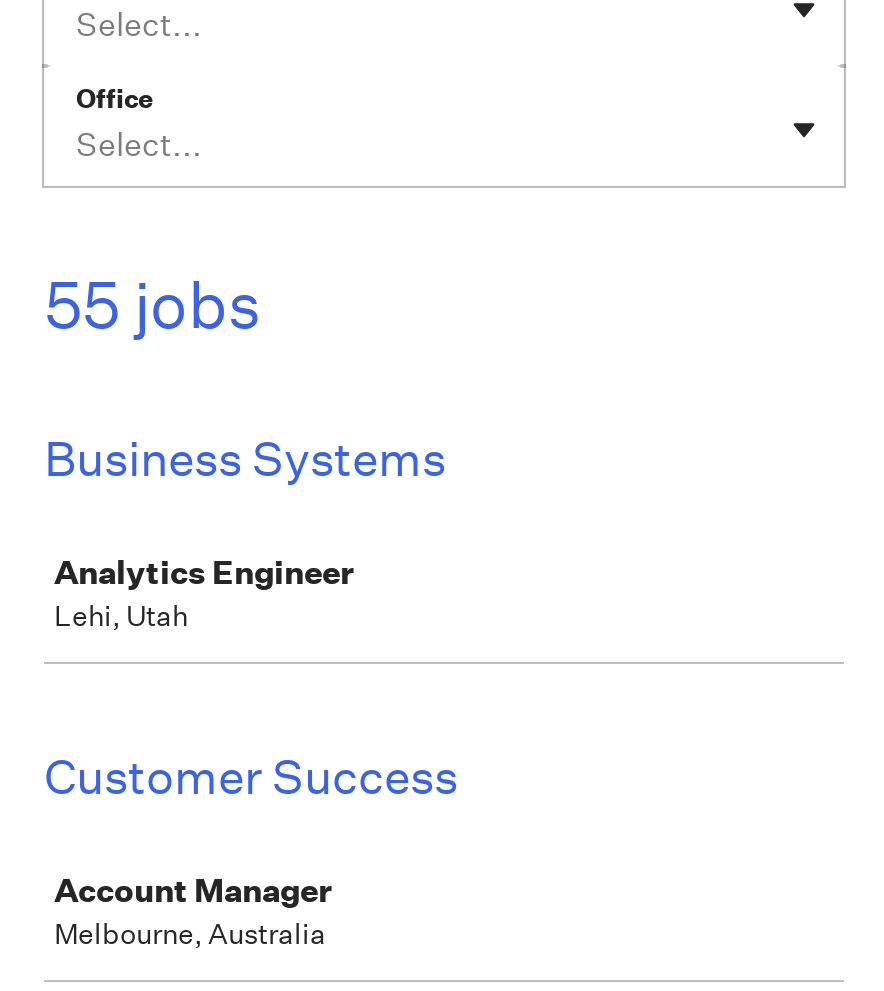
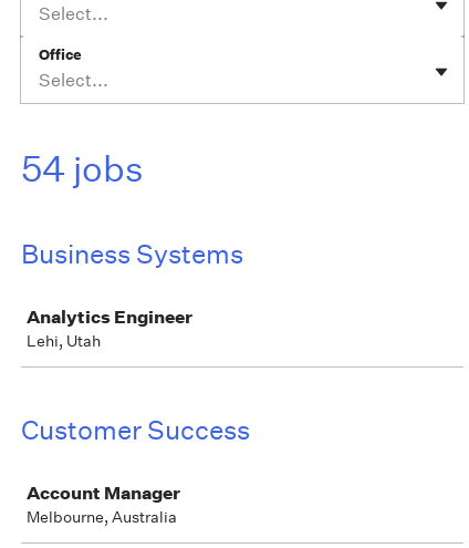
[44,266,262,344] 55 jobs -> [21,147,144,190] 54 jobs

